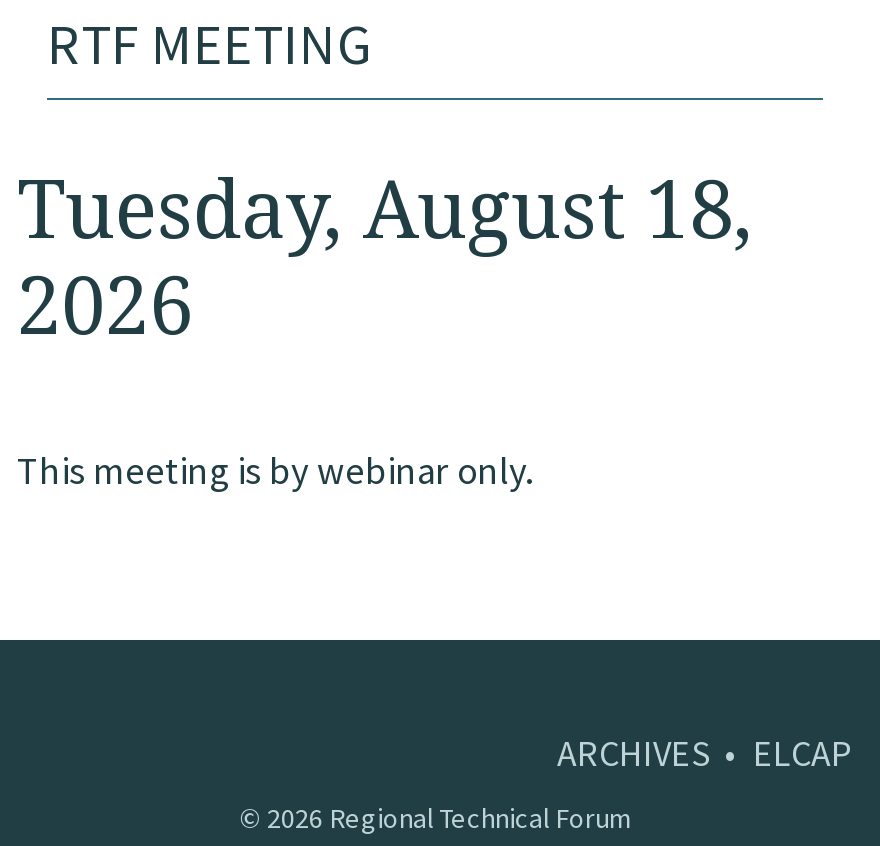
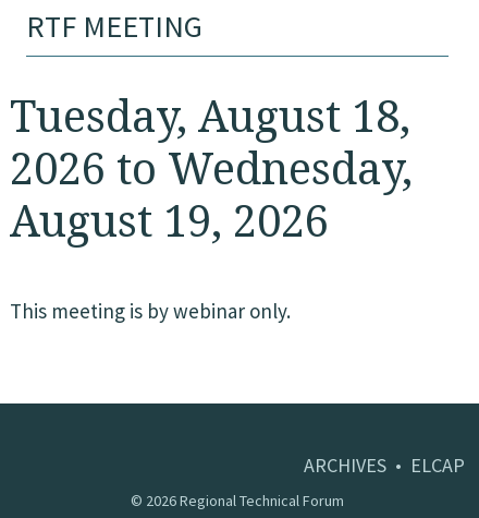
[17,260,193,354] 2026 -> [10,144,413,248] 2026 to Wednesday, | August 19, 2026

